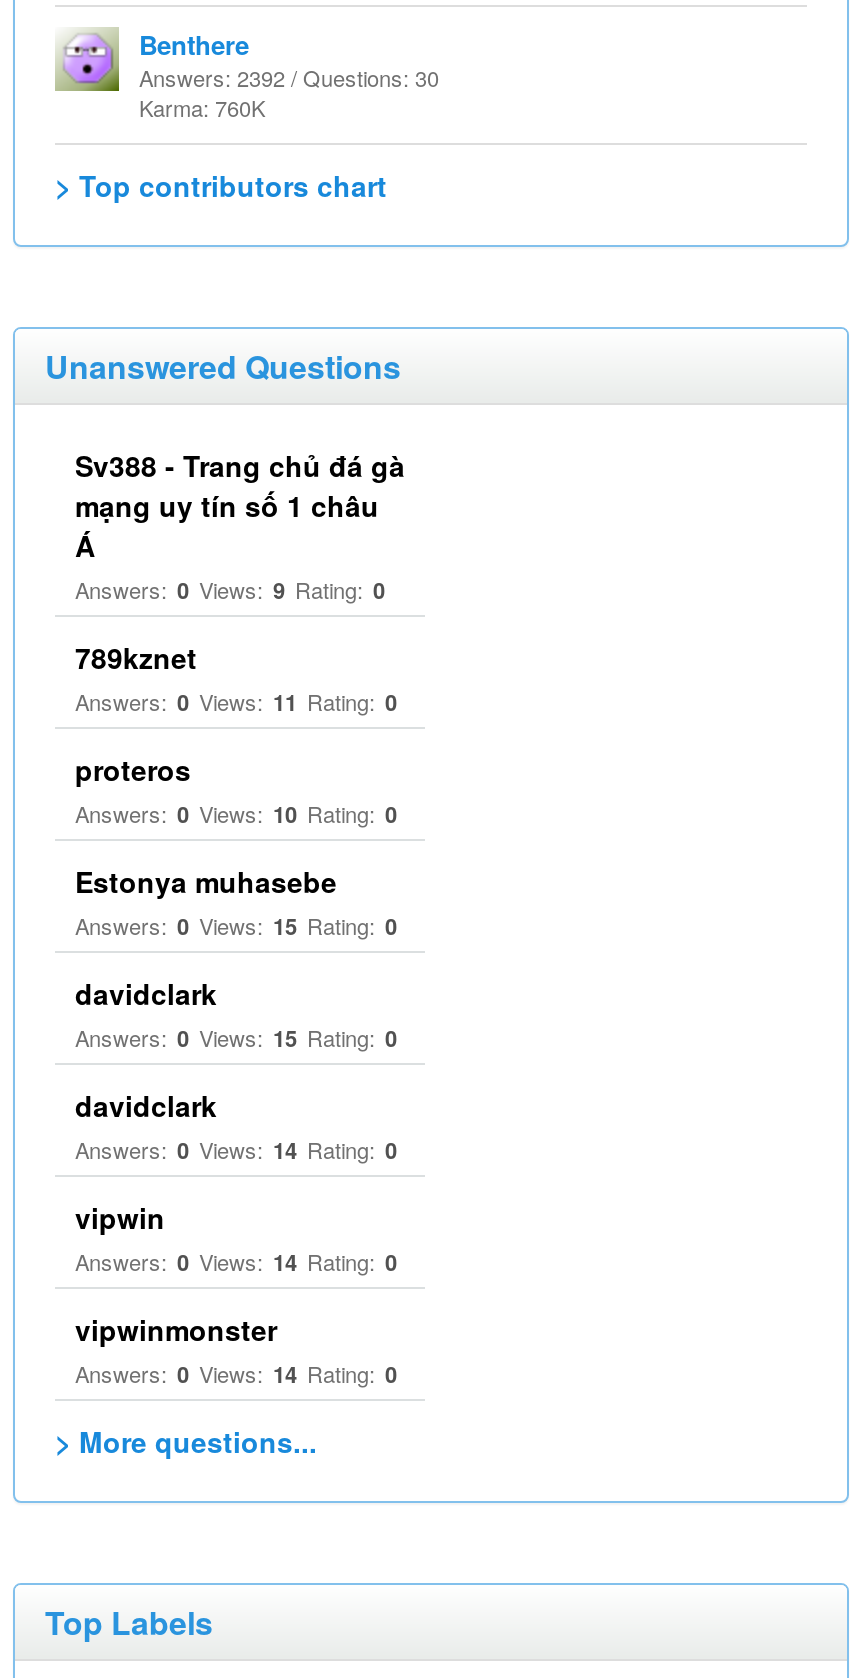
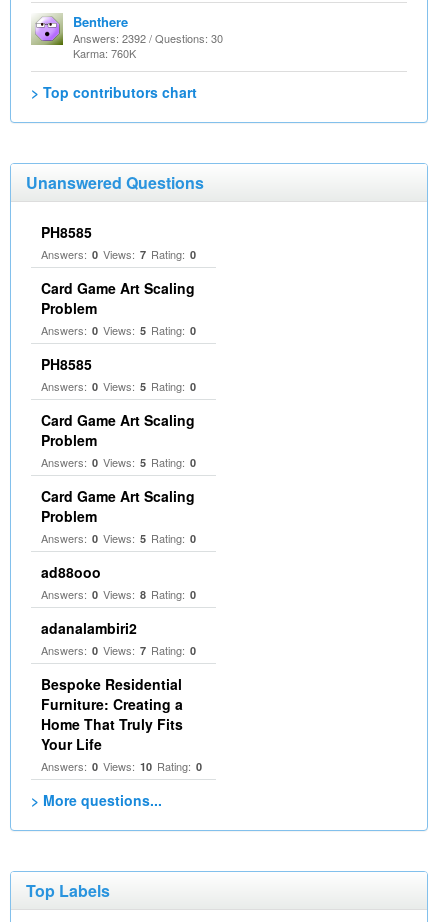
[75,445,405,789] Sv388 - Trang chủ đá gà | mạng uy tín số 1 châu | Á | Answers: 0 Views: 9 Rating: 0 | 789kznet | Answers: 0 Views: 11 Rating: 0 | proteros -> [41,222,196,754] PH8585 | Answers: 0 Views: 7 Rating: 0 | Card Game Art Scaling | Problem | Answers: 0 Views: 5 Rating: 0 | PH8585 | Answers: 0 Views: 5 Rating: 0 | Card Game Art Scaling | Problem | Answers: 0 Views: 5 Rating: 0 | Card Game Art Scaling | Problem | Answers: 0 Views: 5 Rating: 0 | ad88ooo | Answers: 0 Views: 8 Rating: 0 | adanalambiri2 | Answers: 0 Views: 7 Rating: 0 | Bespoke Residential | Furniture: Creating a | Home That Truly Fits | Your Life
moved [75,797,397,829] -> [41,758,202,774]: Answers: 0 Views: 10 Rating: 0
[75,861,397,1389] Estonya muhasebe | Answers: 0 Views: 15 Rating: 0 | davidclark | Answers: 0 Views: 15 Rating: 0 | davidclark | Answers: 0 Views: 14 Rating: 0 | vipwin | Answers: 0 Views: 14 Rating: 0 | vipwinmonster | Answers: 0 Views: 14 Rating: 0 -> none

